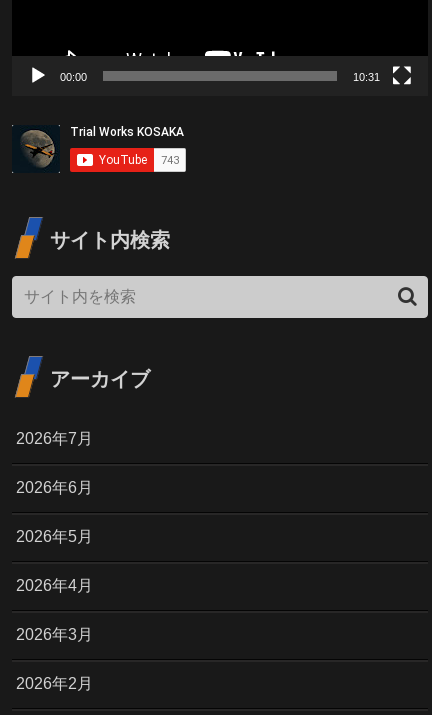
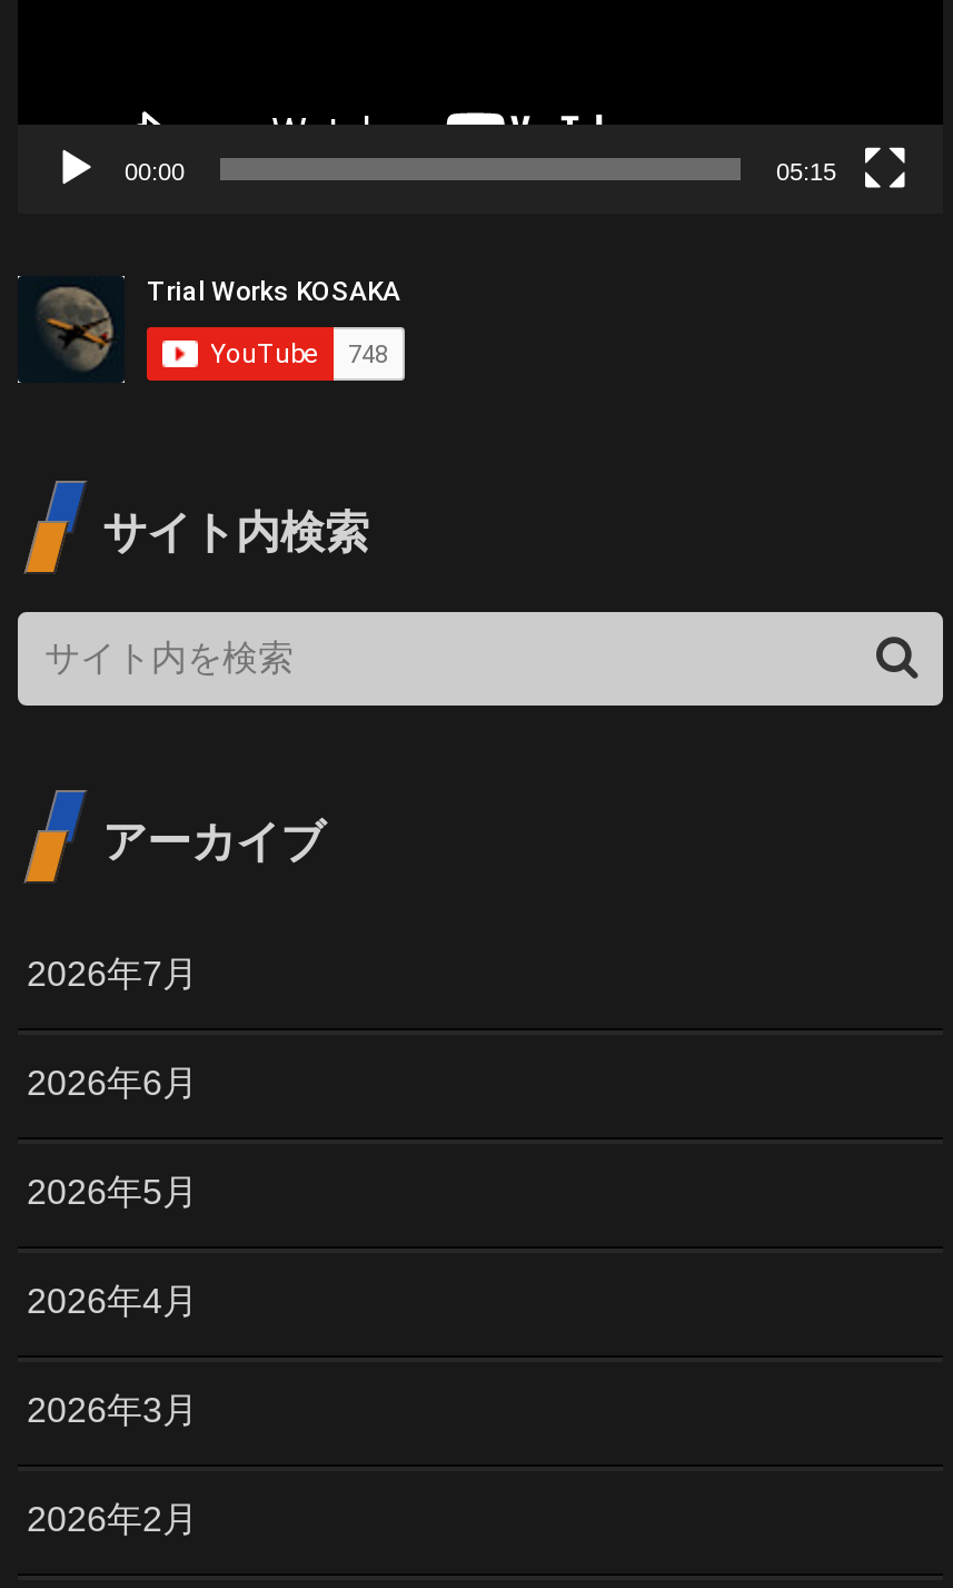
[353,71,380,83] 10:31 -> [776,158,836,185] 05:15

